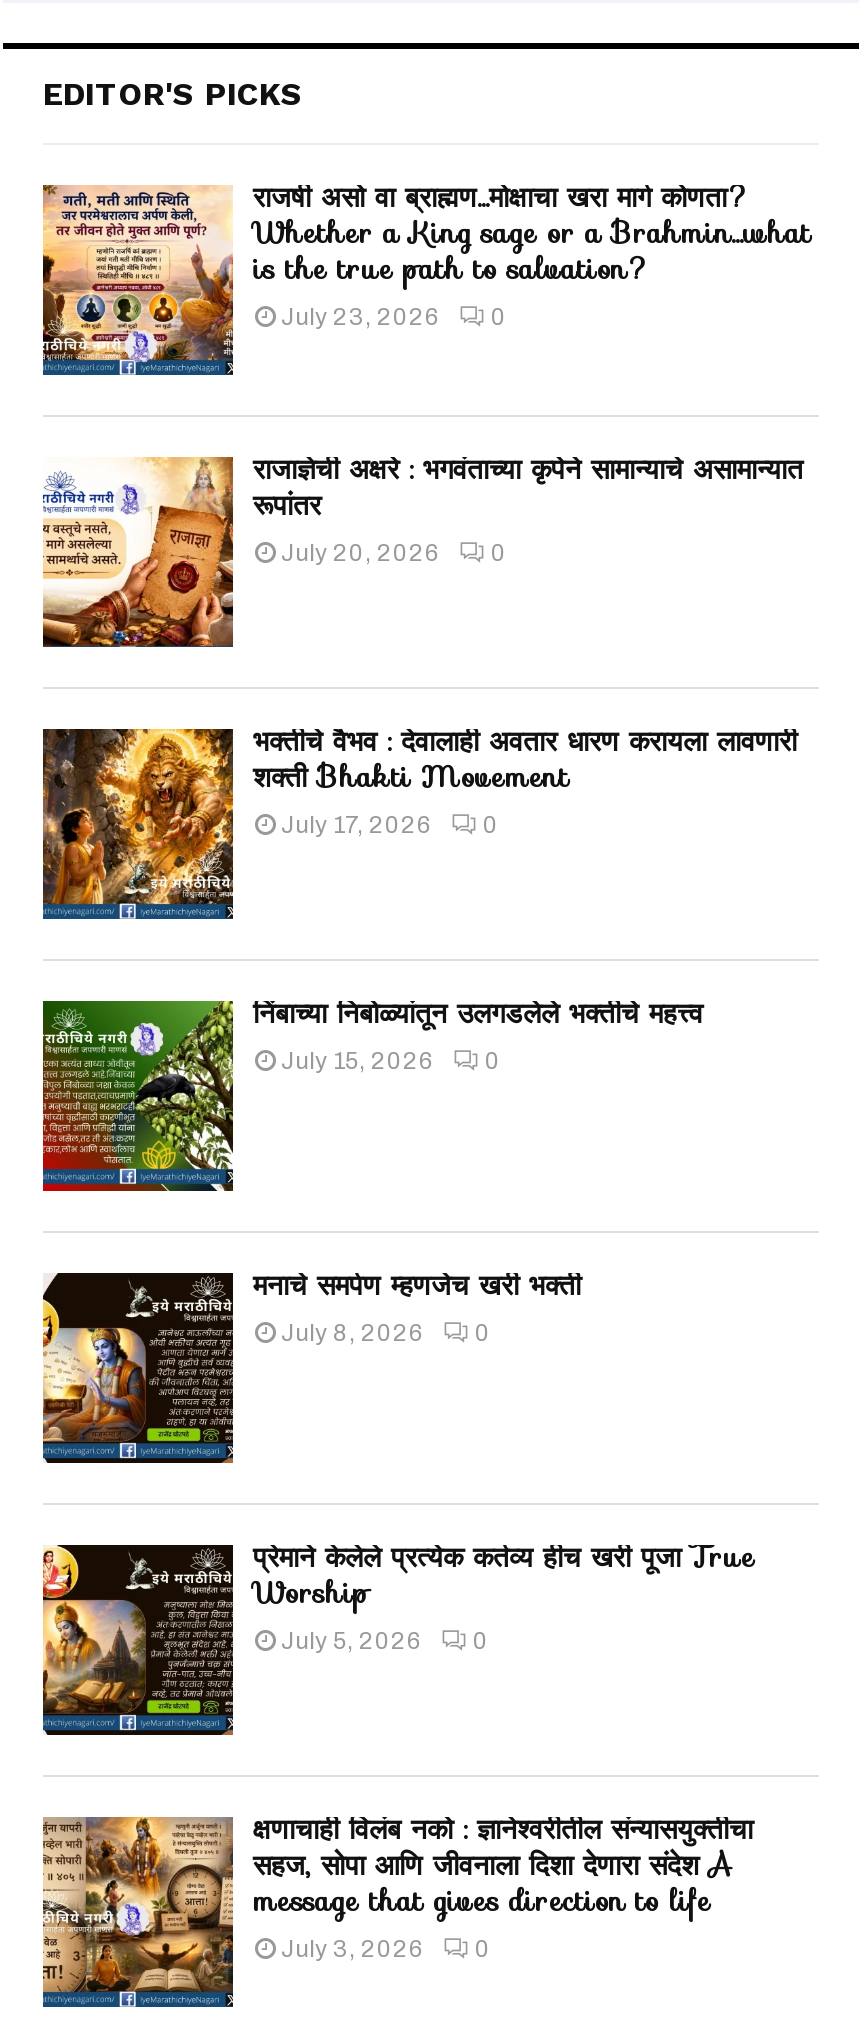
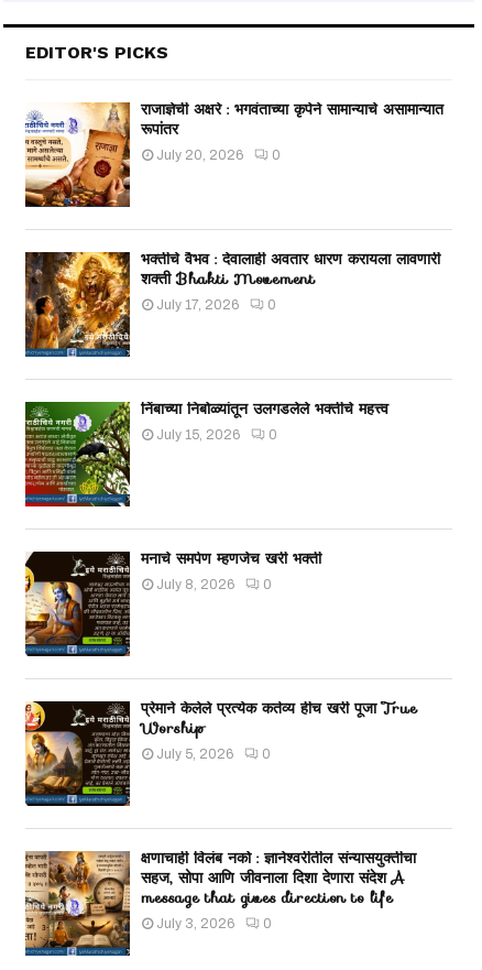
[41,174,811,375] [image] | राजर्षी असो वा ब्राह्मण…मोक्षाचा खरा मार्ग कोणता? | Whether a King sage or a Brahmin…what | is the true path to salvation? | July 23, 2026 | 0 -> none

